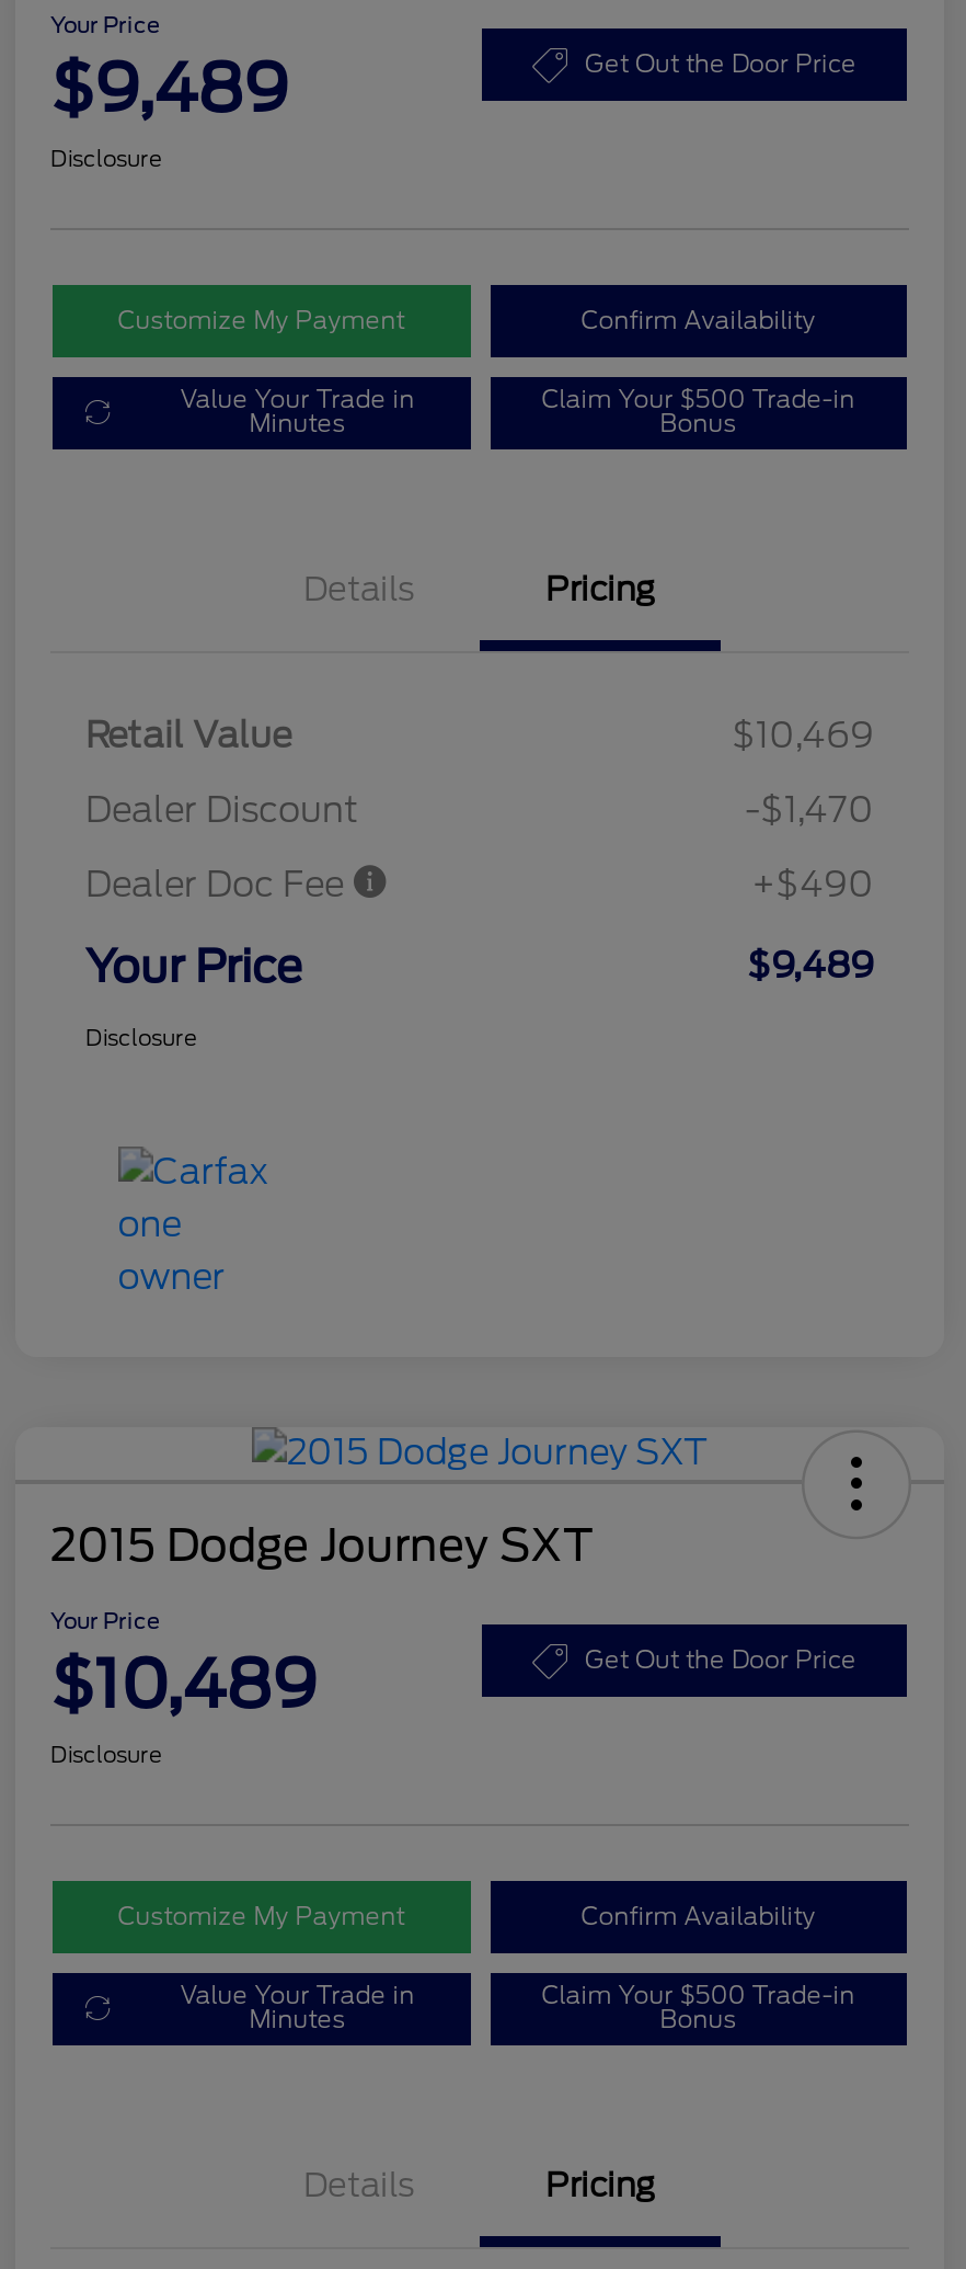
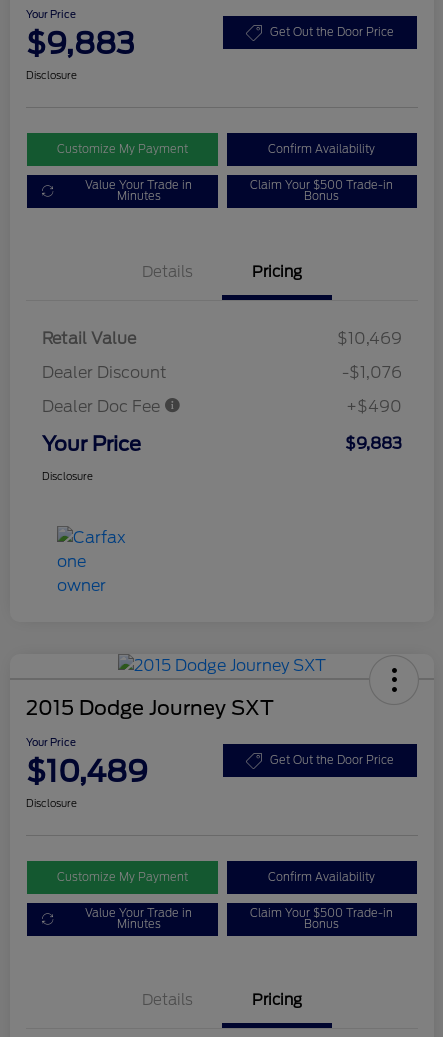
[50,48,289,127] $9,489 -> [26,25,135,61] $9,883
[745,789,874,830] -$1,470 -> [342,363,402,382] -$1,076
[747,944,874,986] $9,489 -> [345,434,402,453] $9,883

